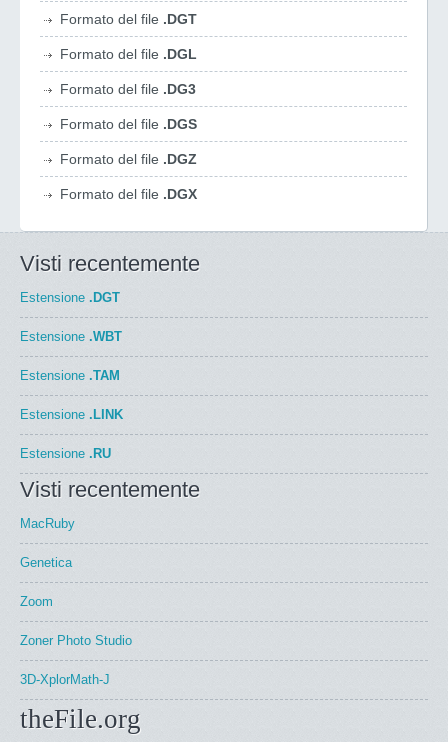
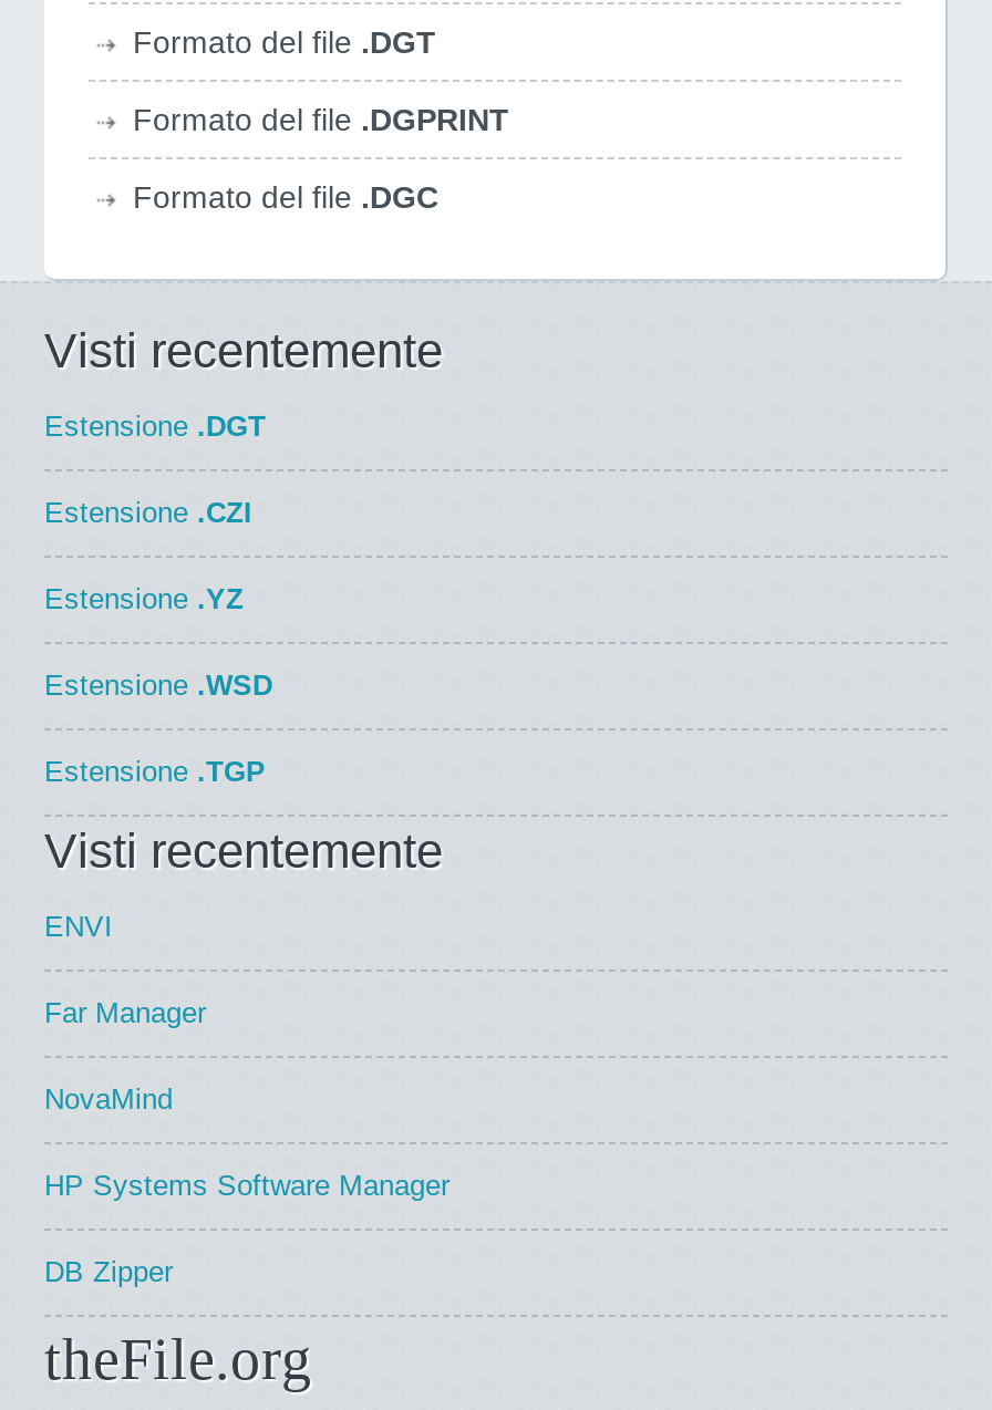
[60,46,197,202] Formato del file.DGL | Formato del file.DG3 | Formato del file.DGS | Formato del file.DGZ | Formato del file.DGX -> [133,102,509,215] Formato del file.DGPRINT | Formato del file.DGC
[20,329,122,344] Estensione.WBT -> [44,496,252,529] Estensione.CZI
[20,368,120,383] Estensione.TAM -> [44,582,244,615] Estensione.YZ
[20,407,123,422] Estensione.LINK -> [44,668,272,702] Estensione.WSD
[20,446,111,461] Estensione.RU -> [44,755,266,788] Estensione.TGP
[20,516,75,531] MacRuby -> [44,910,113,943] ENVI
[20,555,72,570] Genetica -> [44,996,206,1029] Far Manager
[20,594,53,609] Zoom -> [44,1082,173,1116] NovaMind
[20,633,132,648] Zoner Photo Studio -> [44,1169,449,1202] HP Systems Software Manager
[20,672,110,687] 3D-XplorMath-J -> [44,1255,173,1288] DB Zipper

